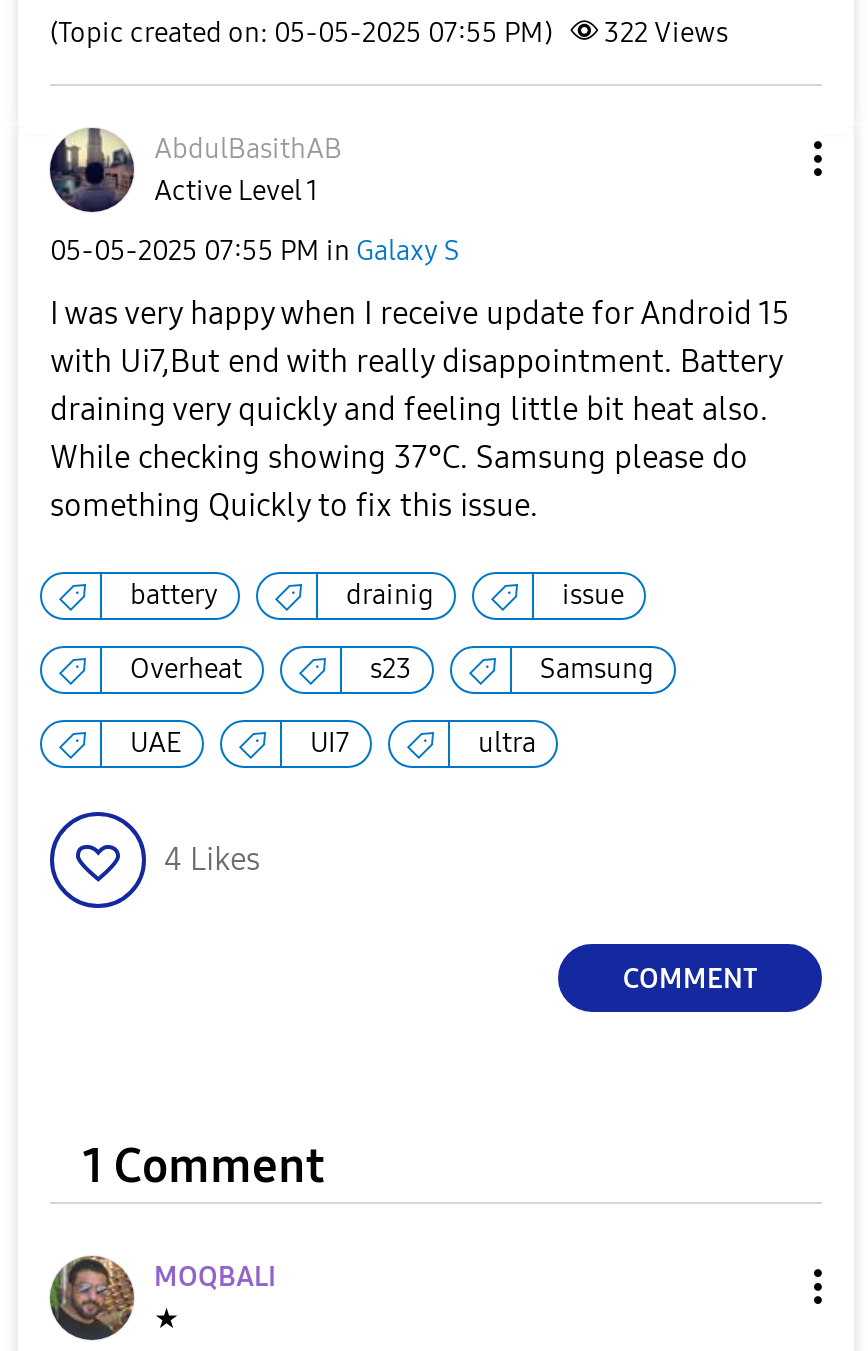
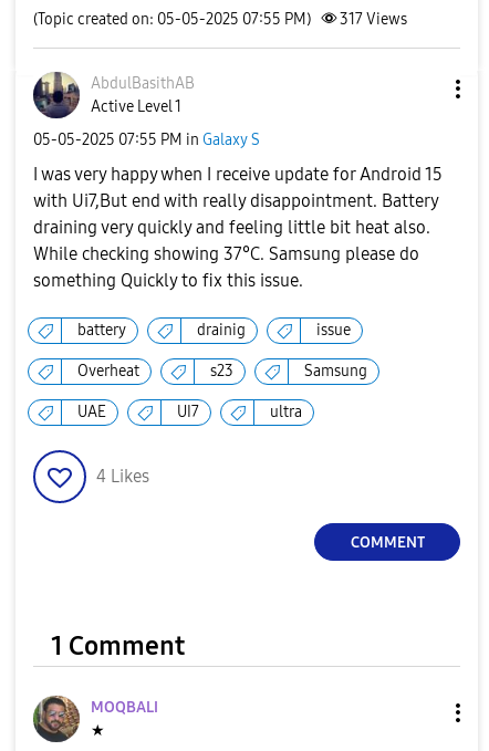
[50,16,728,50] (Topic created on: 05-05-2025 07:55 PM) 322 Views -> [33,10,407,29] (Topic created on: 05-05-2025 07:55 PM) 317 Views

